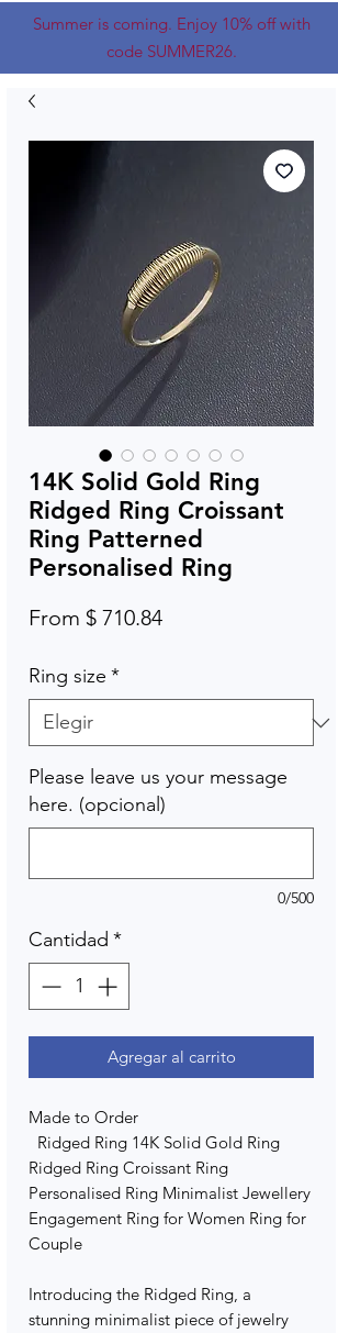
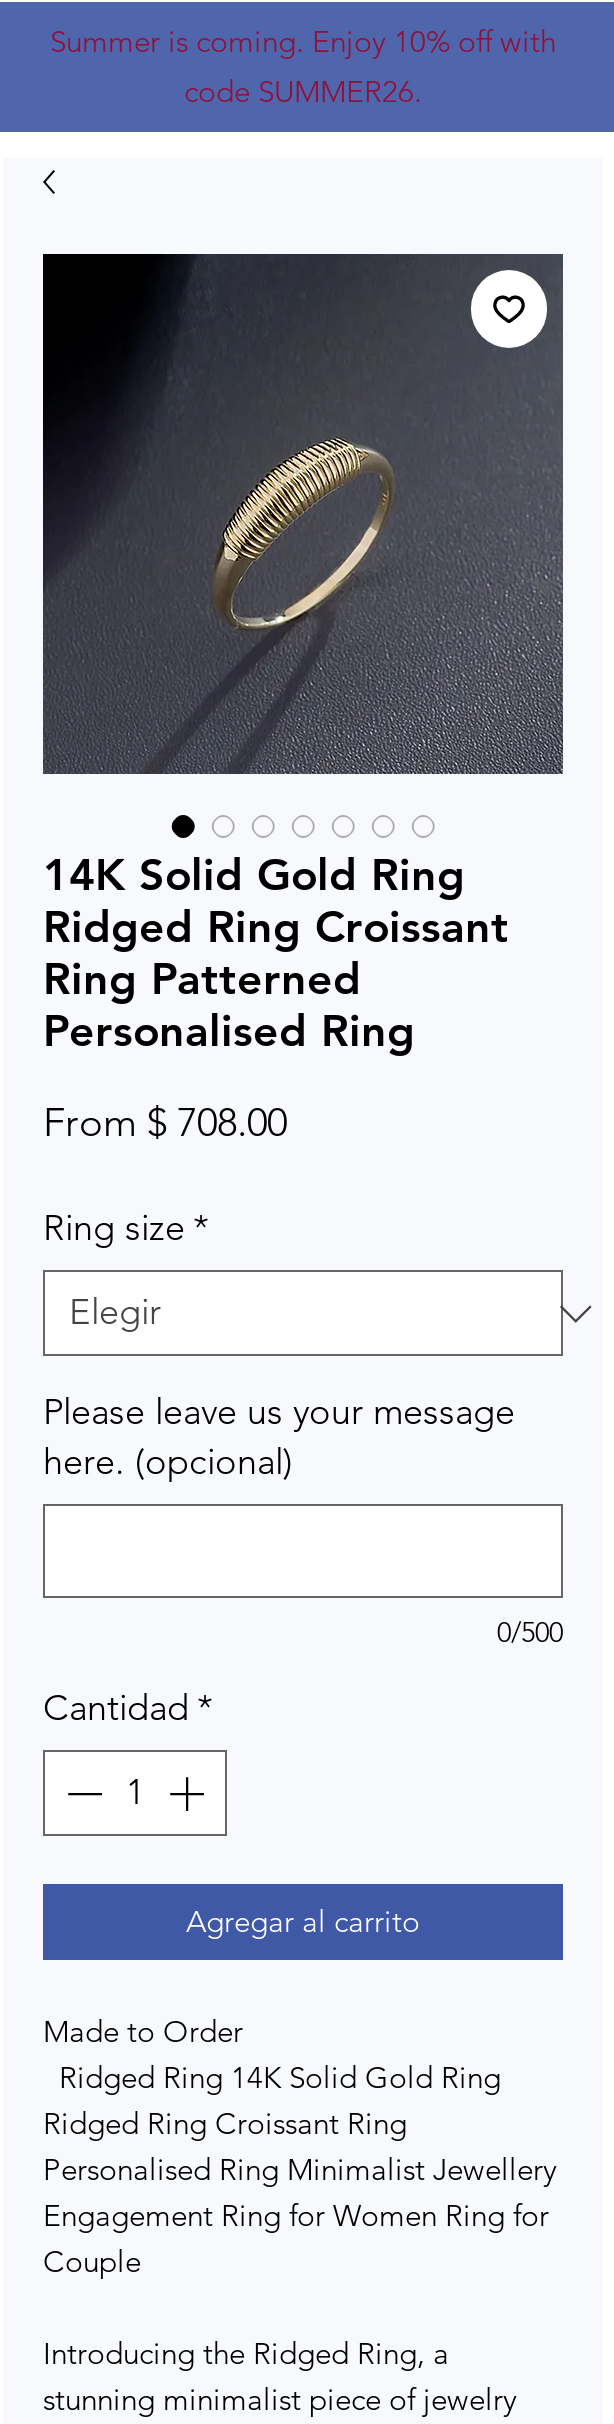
[29,605,162,631] From $ 710.84 -> [43,1098,287,1146] From $ 708.00

